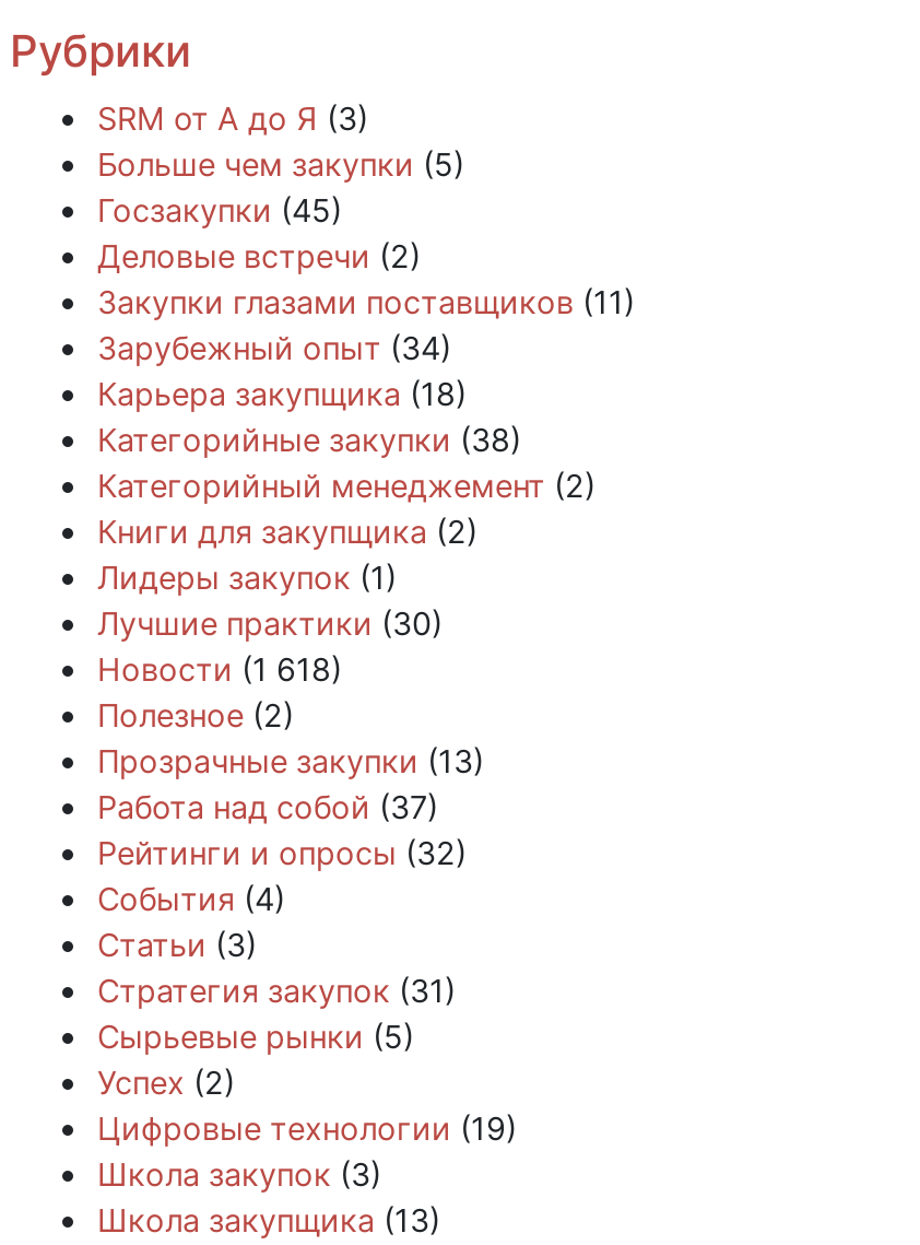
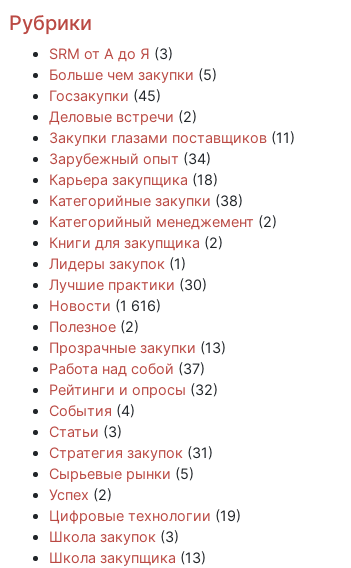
[97,652,342,689] Новости (1 618) -> [49,297,161,314] Новости (1 616)

